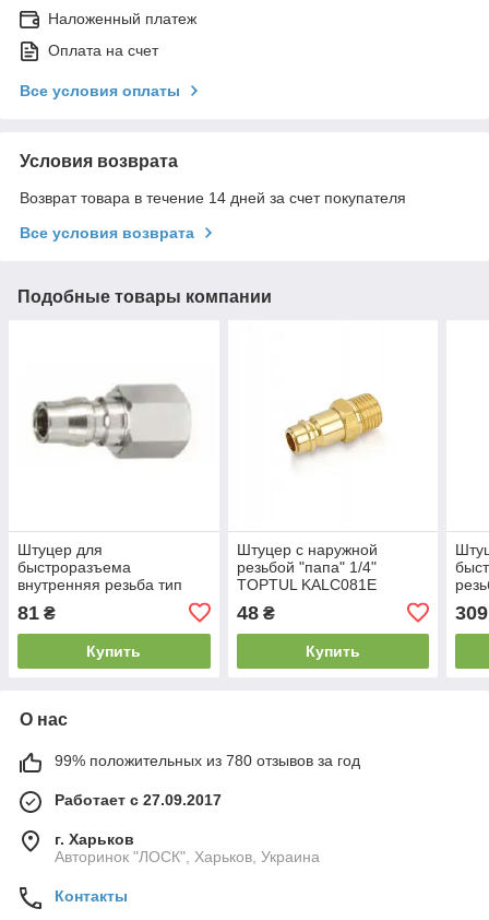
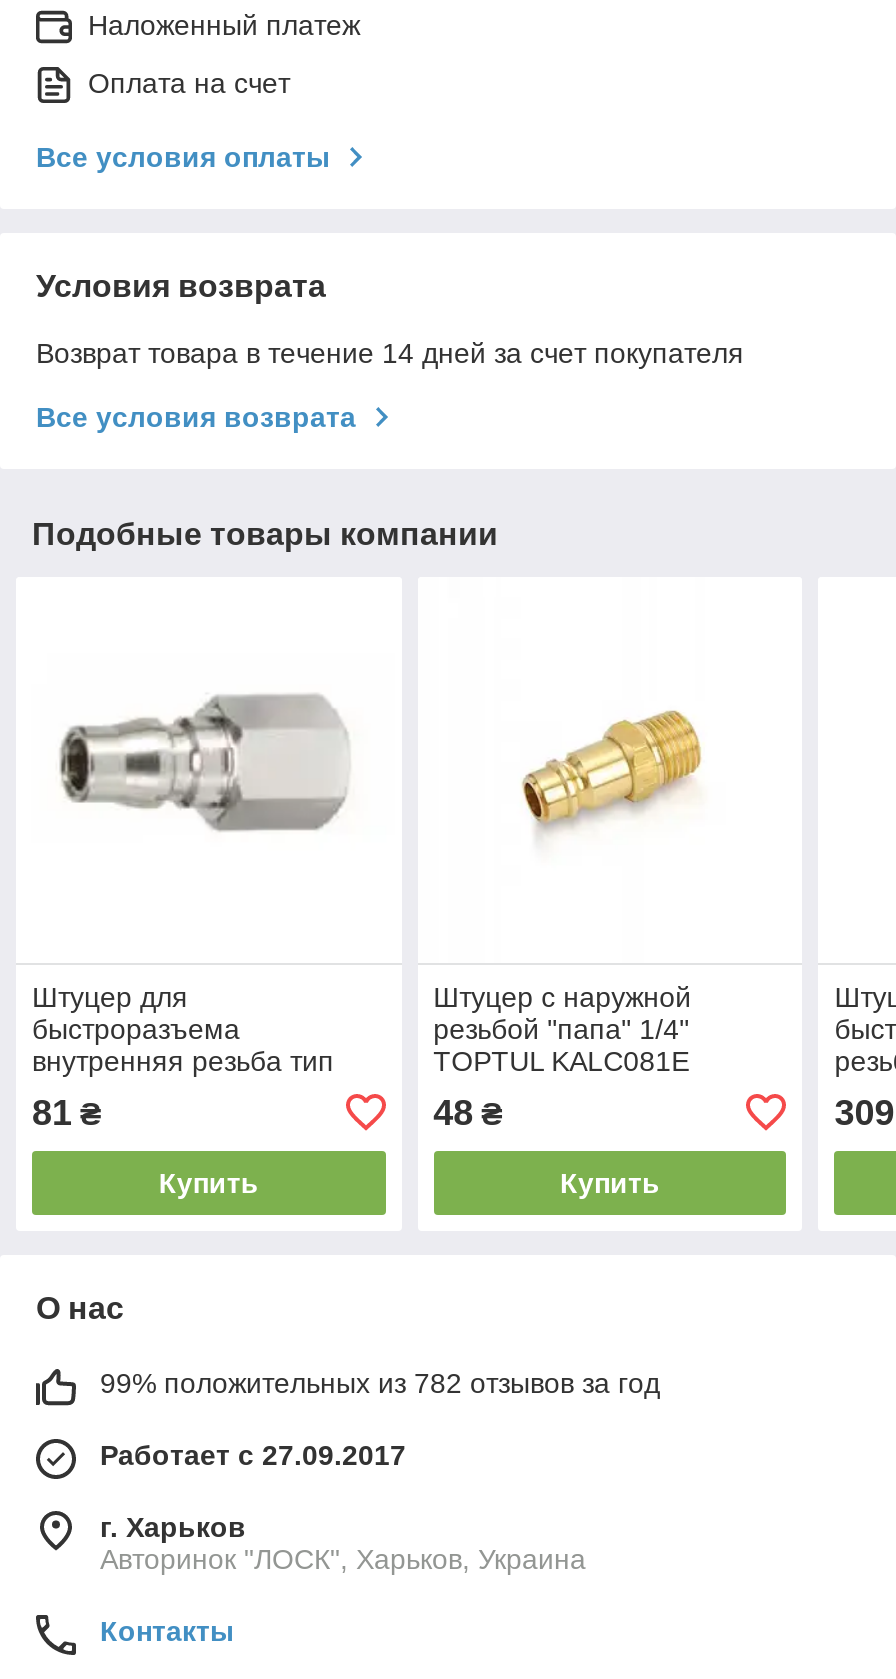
[55,752,360,769] 99% положительных из 780 отзывов за год -> [100,1367,660,1399] 99% положительных из 782 отзывов за год

